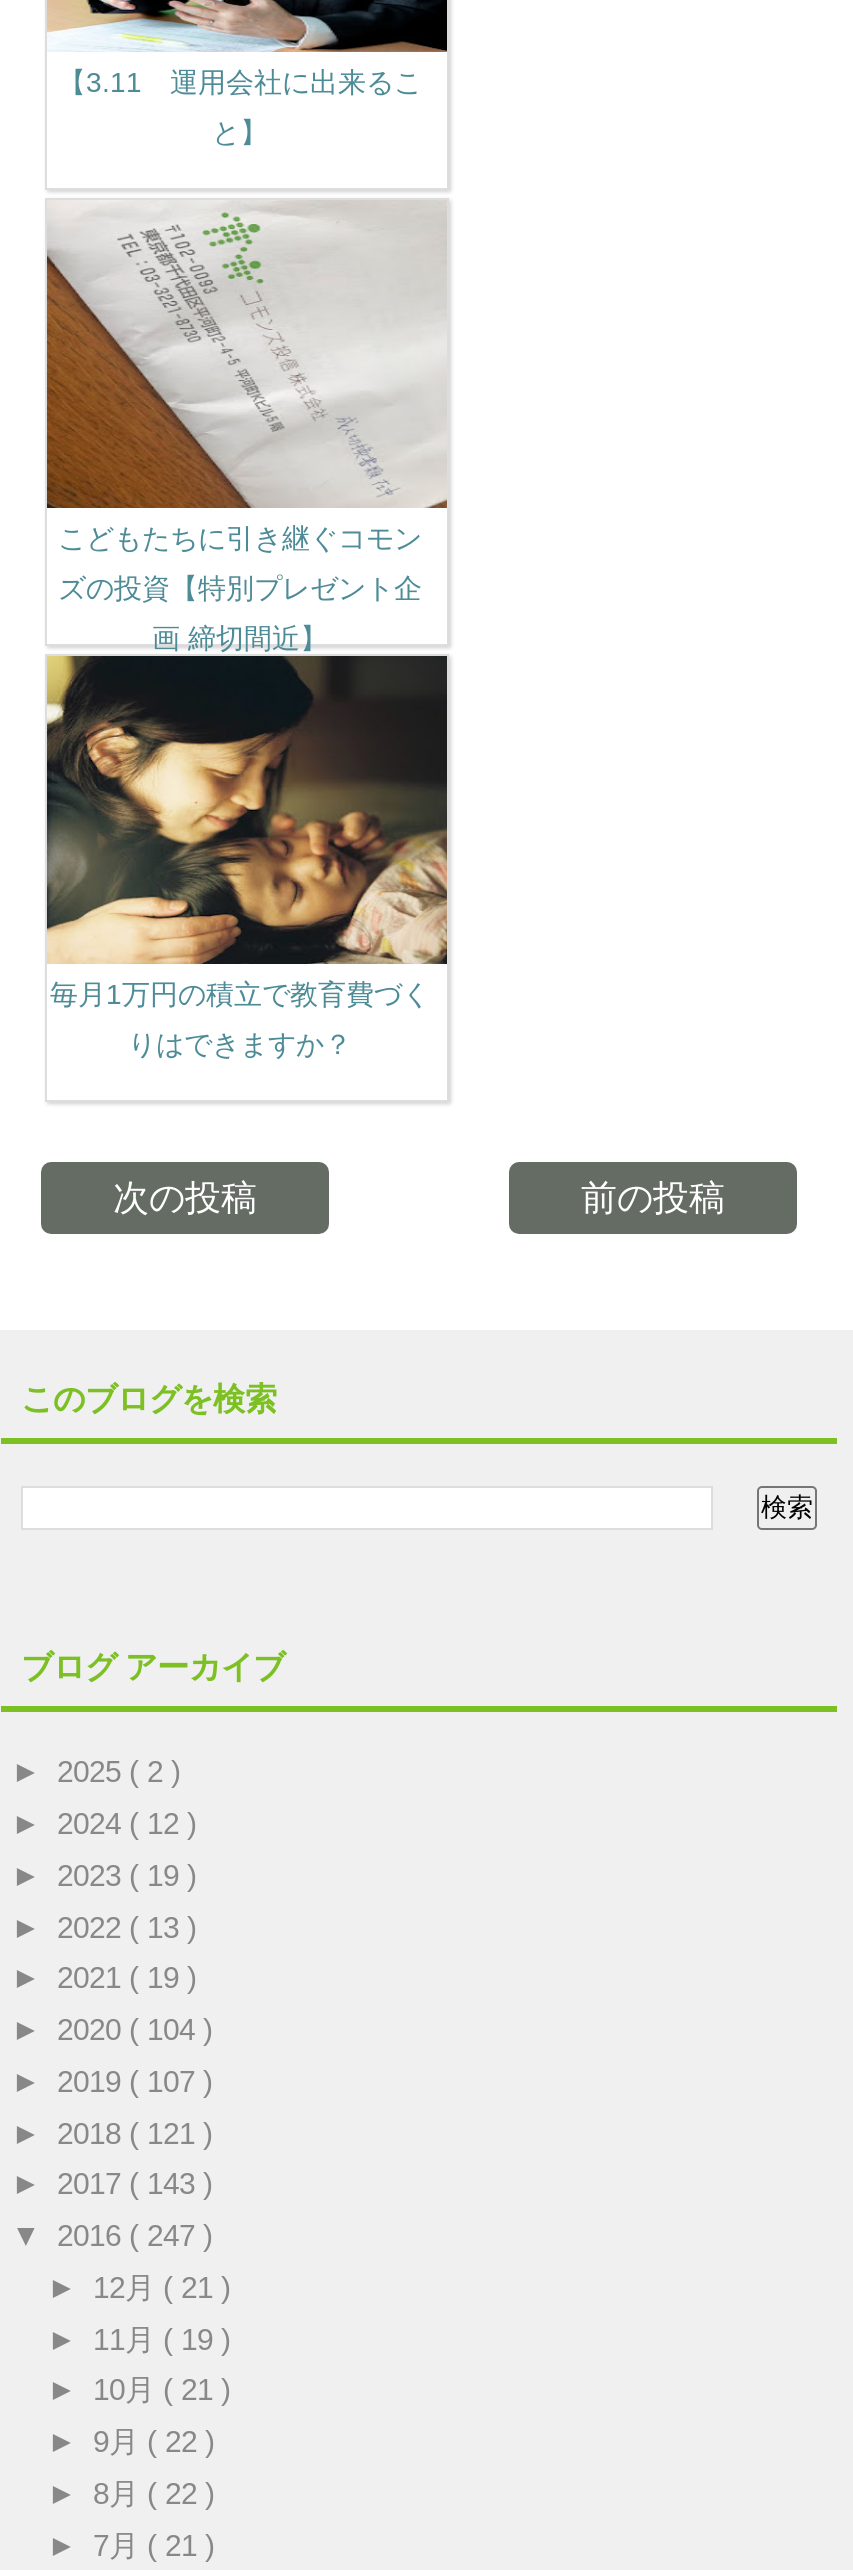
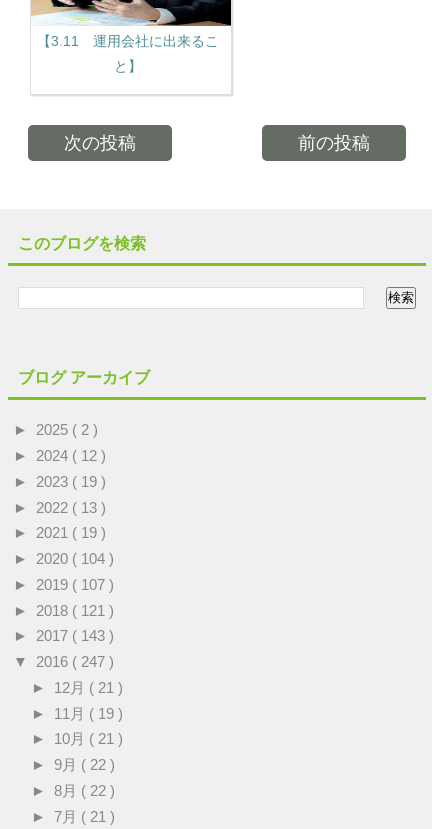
[45,198,449,653] [image] | こどもたちに引き継ぐコモン | ズの投資【特別プレゼント企 | 画 締切間近】 -> none
[45,654,449,1059] [image] | 毎月1万円の積立で教育費づく | りはできますか？ -> none

